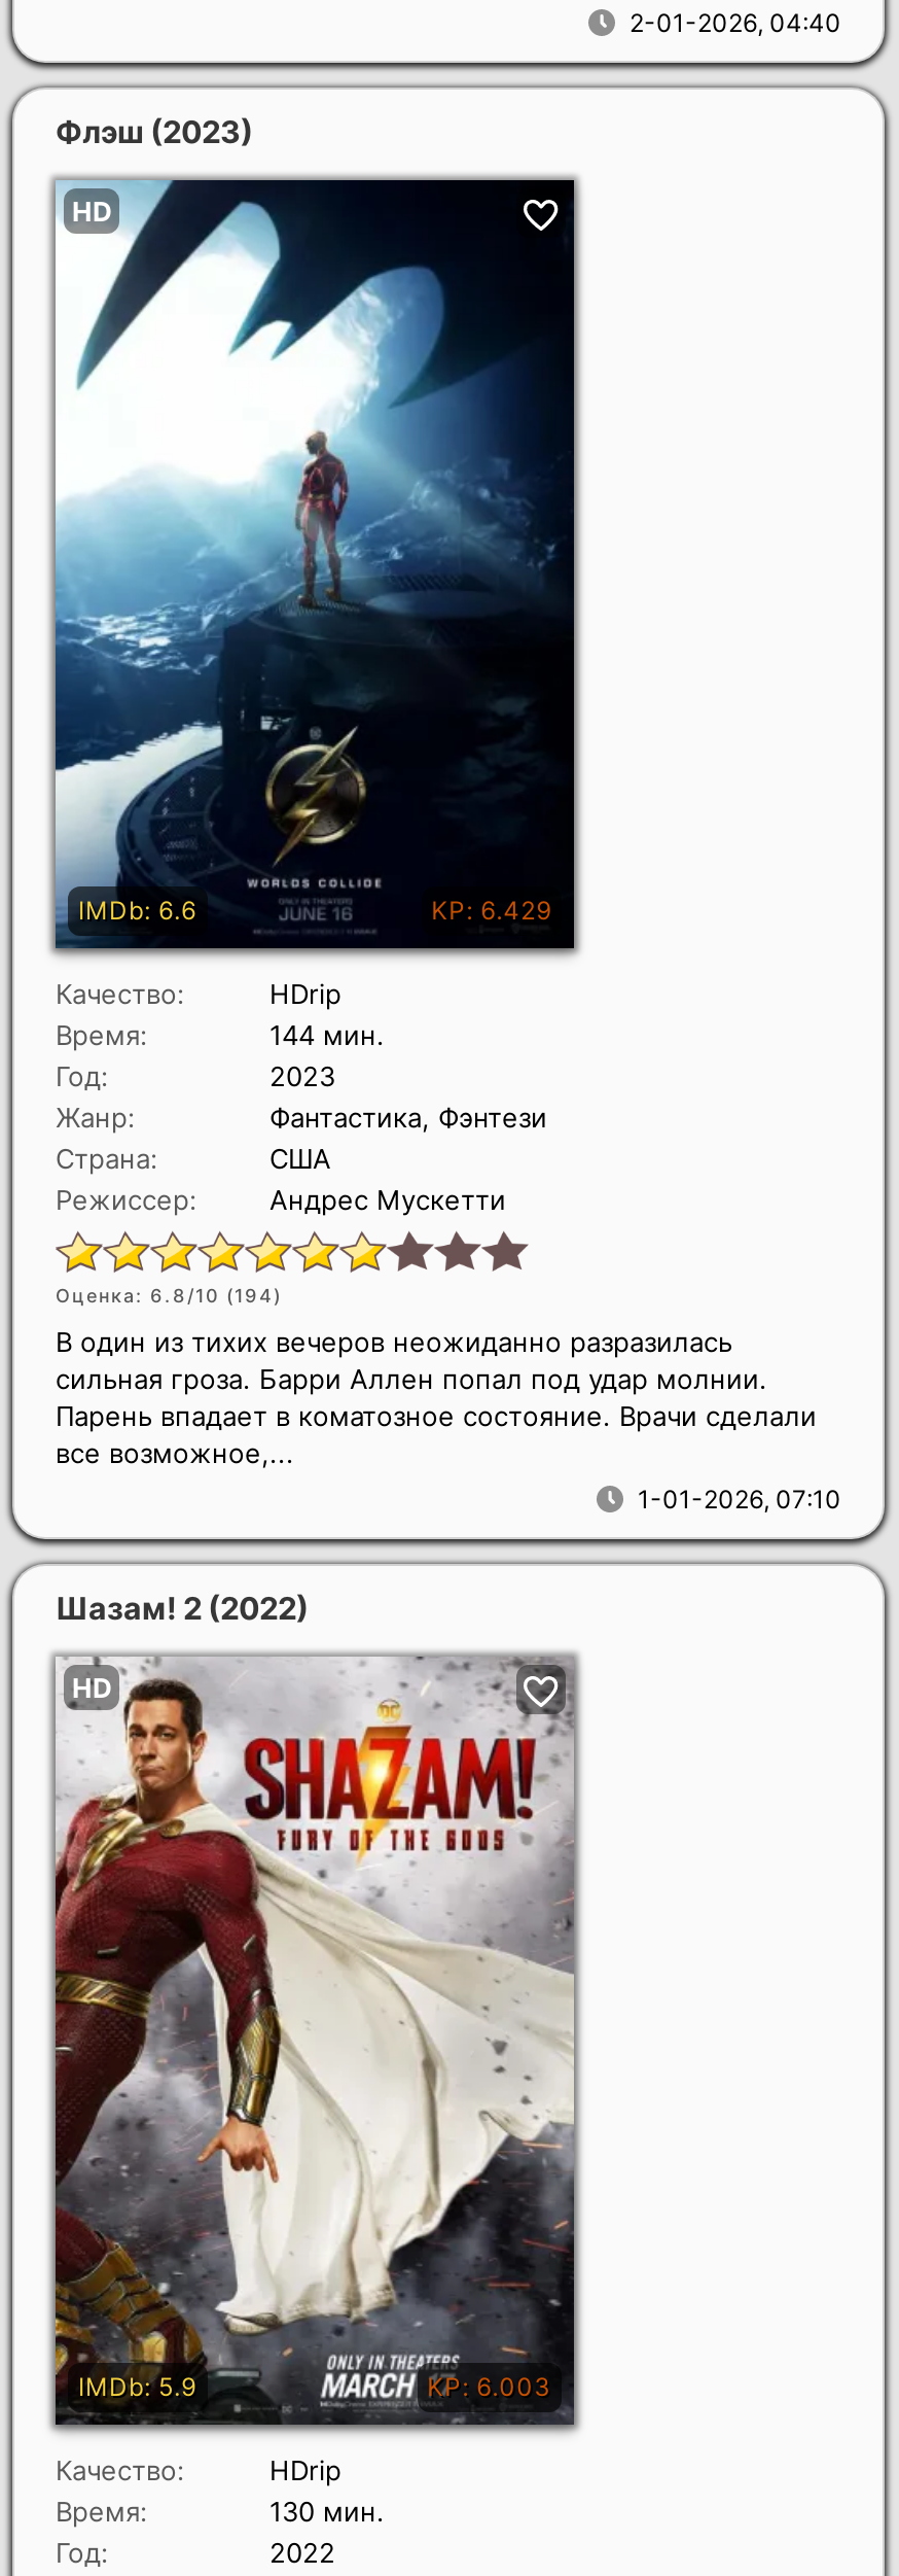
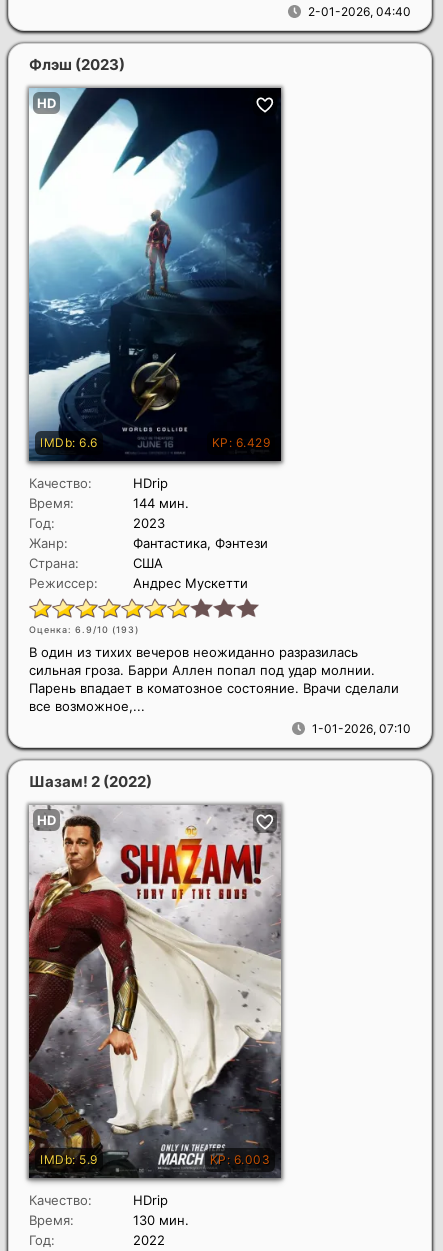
[56,1285,282,1307] Оценка: 6.8/10 (194) -> [29,624,139,635] Оценка: 6.9/10 (193)

